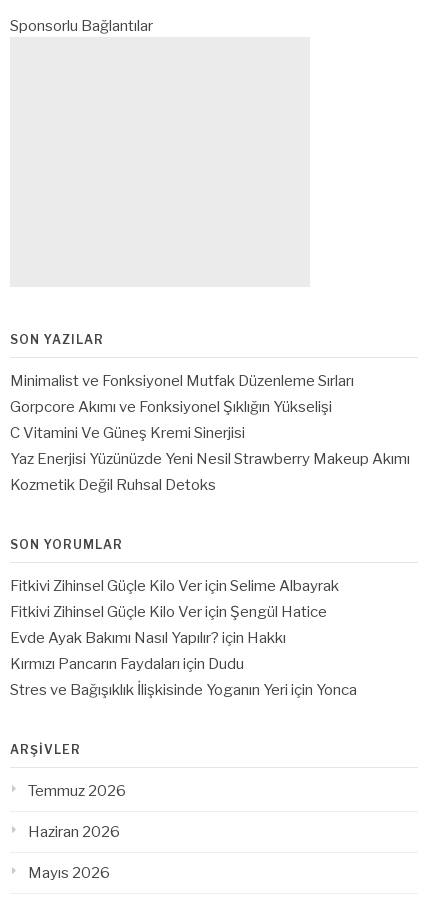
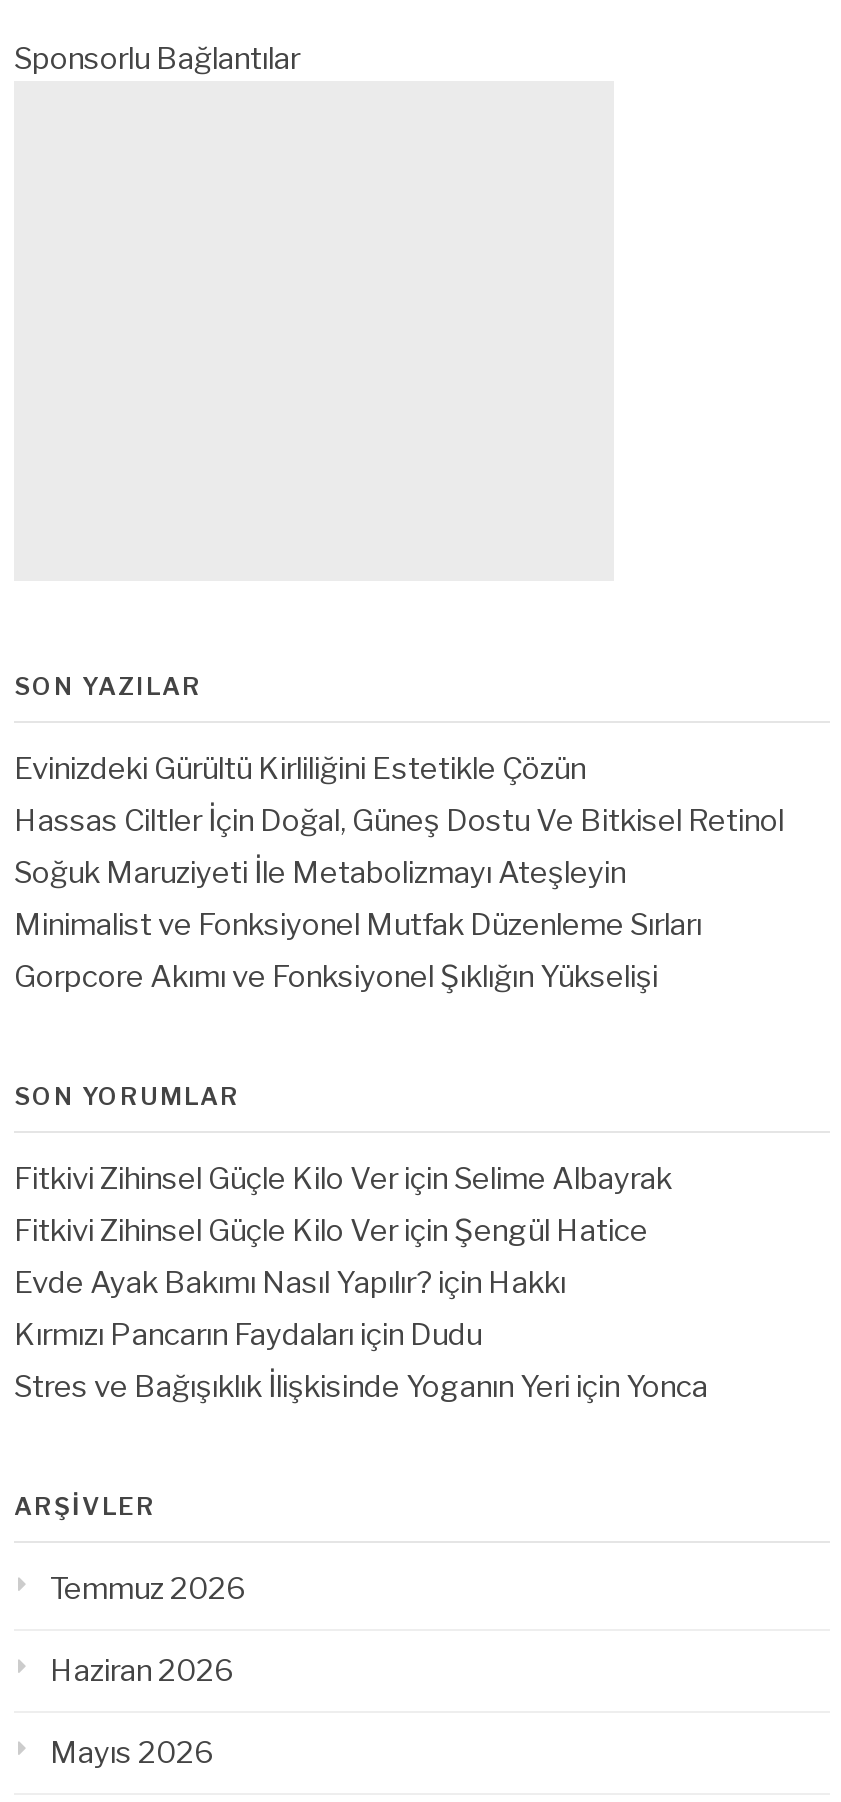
none -> [14,750,784,890] Evinizdeki Gürültü Kirliliğini Estetikle Çözün | Hassas Ciltler İçin Doğal, Güneş Dostu Ve Bitkisel Retinol | Soğuk Maruziyeti İle Metabolizmayı Ateşleyin
moved [10,371,354,415] -> [14,906,702,994]: Minimalist ve Fonksiyonel Mutfak Düzenleme Sırları | Gorpcore Akımı ve Fonksiyonel Şıklığın Yükselişi
[10,423,410,493] C Vitamini Ve Güneş Kremi Sinerjisi | Yaz Enerjisi Yüzünüzde Yeni Nesil Strawberry Makeup Akımı | Kozmetik Değil Ruhsal Detoks -> none

